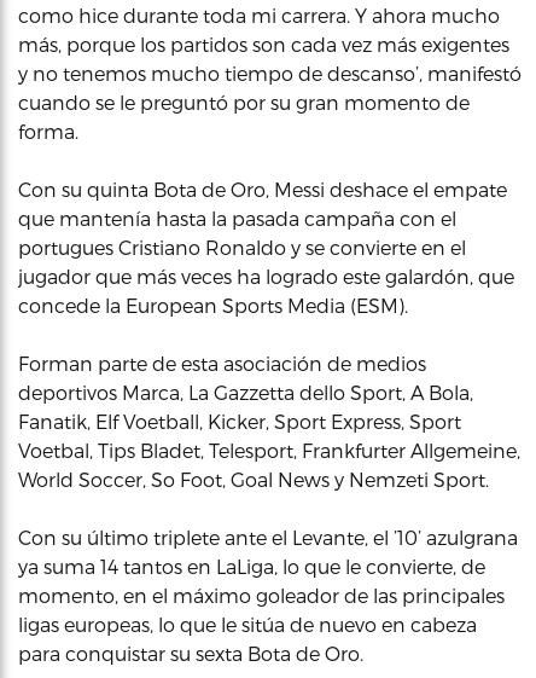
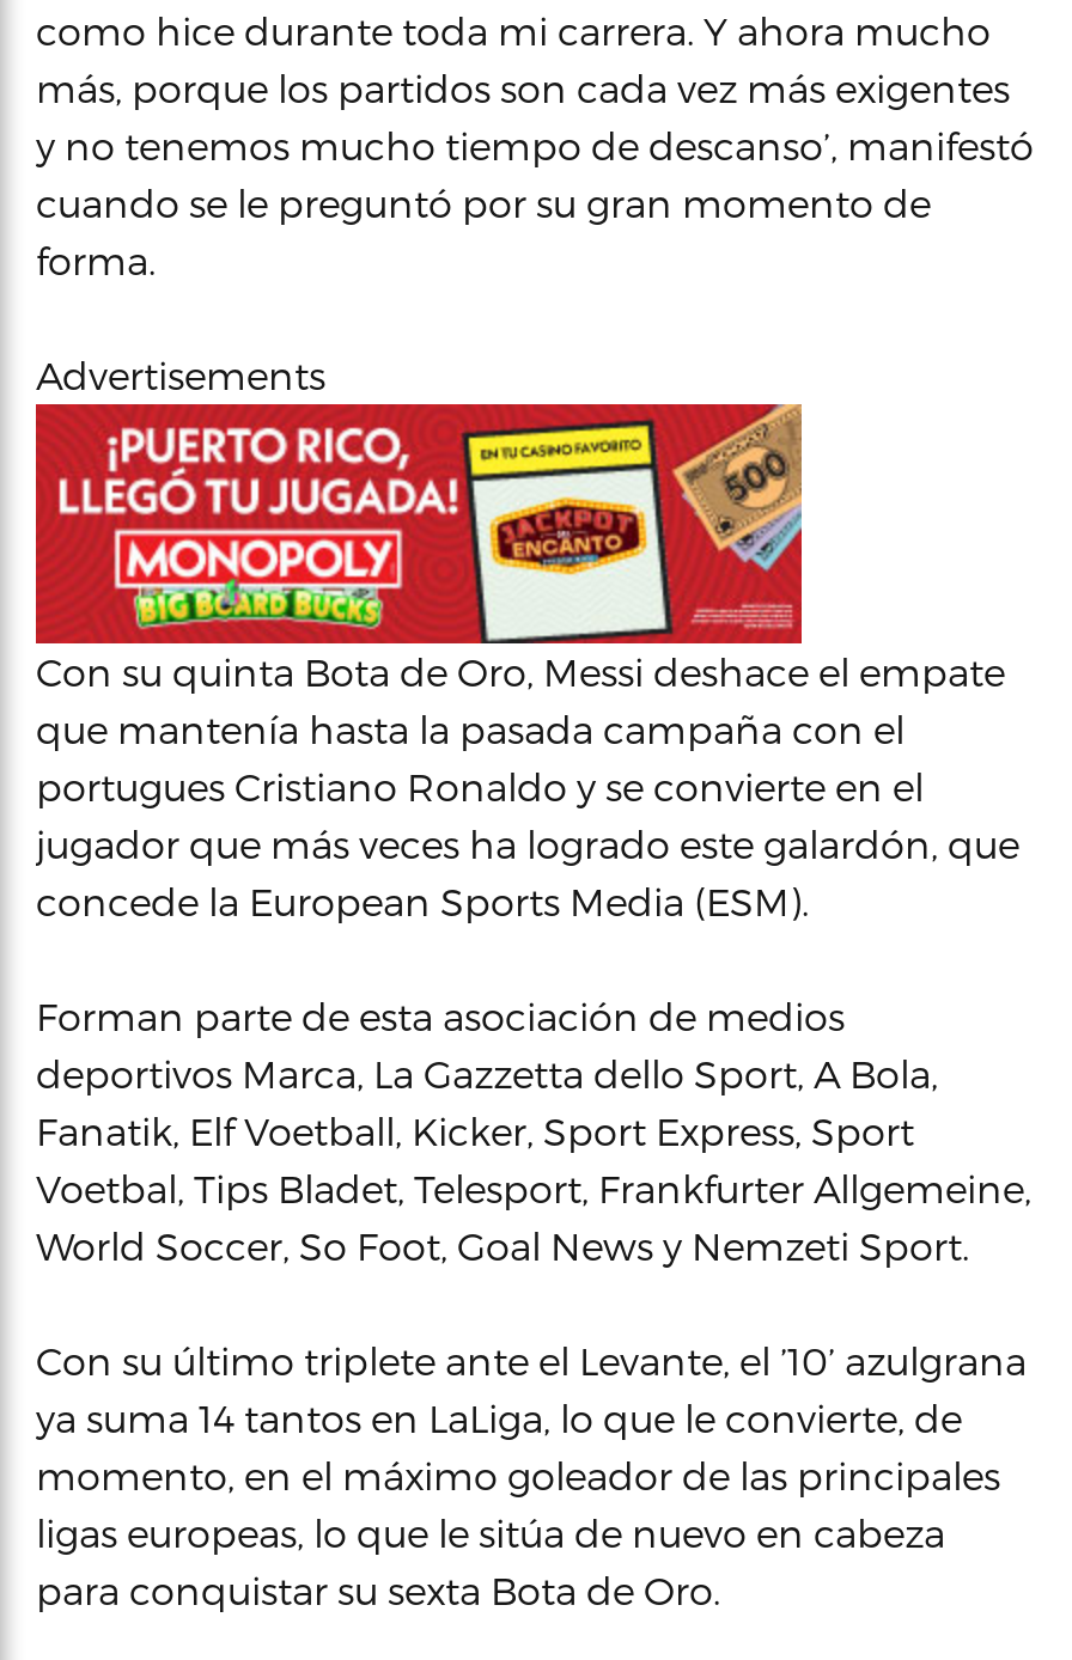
none -> [33,402,804,643] [image]
none -> [36,352,325,397] Advertisements

